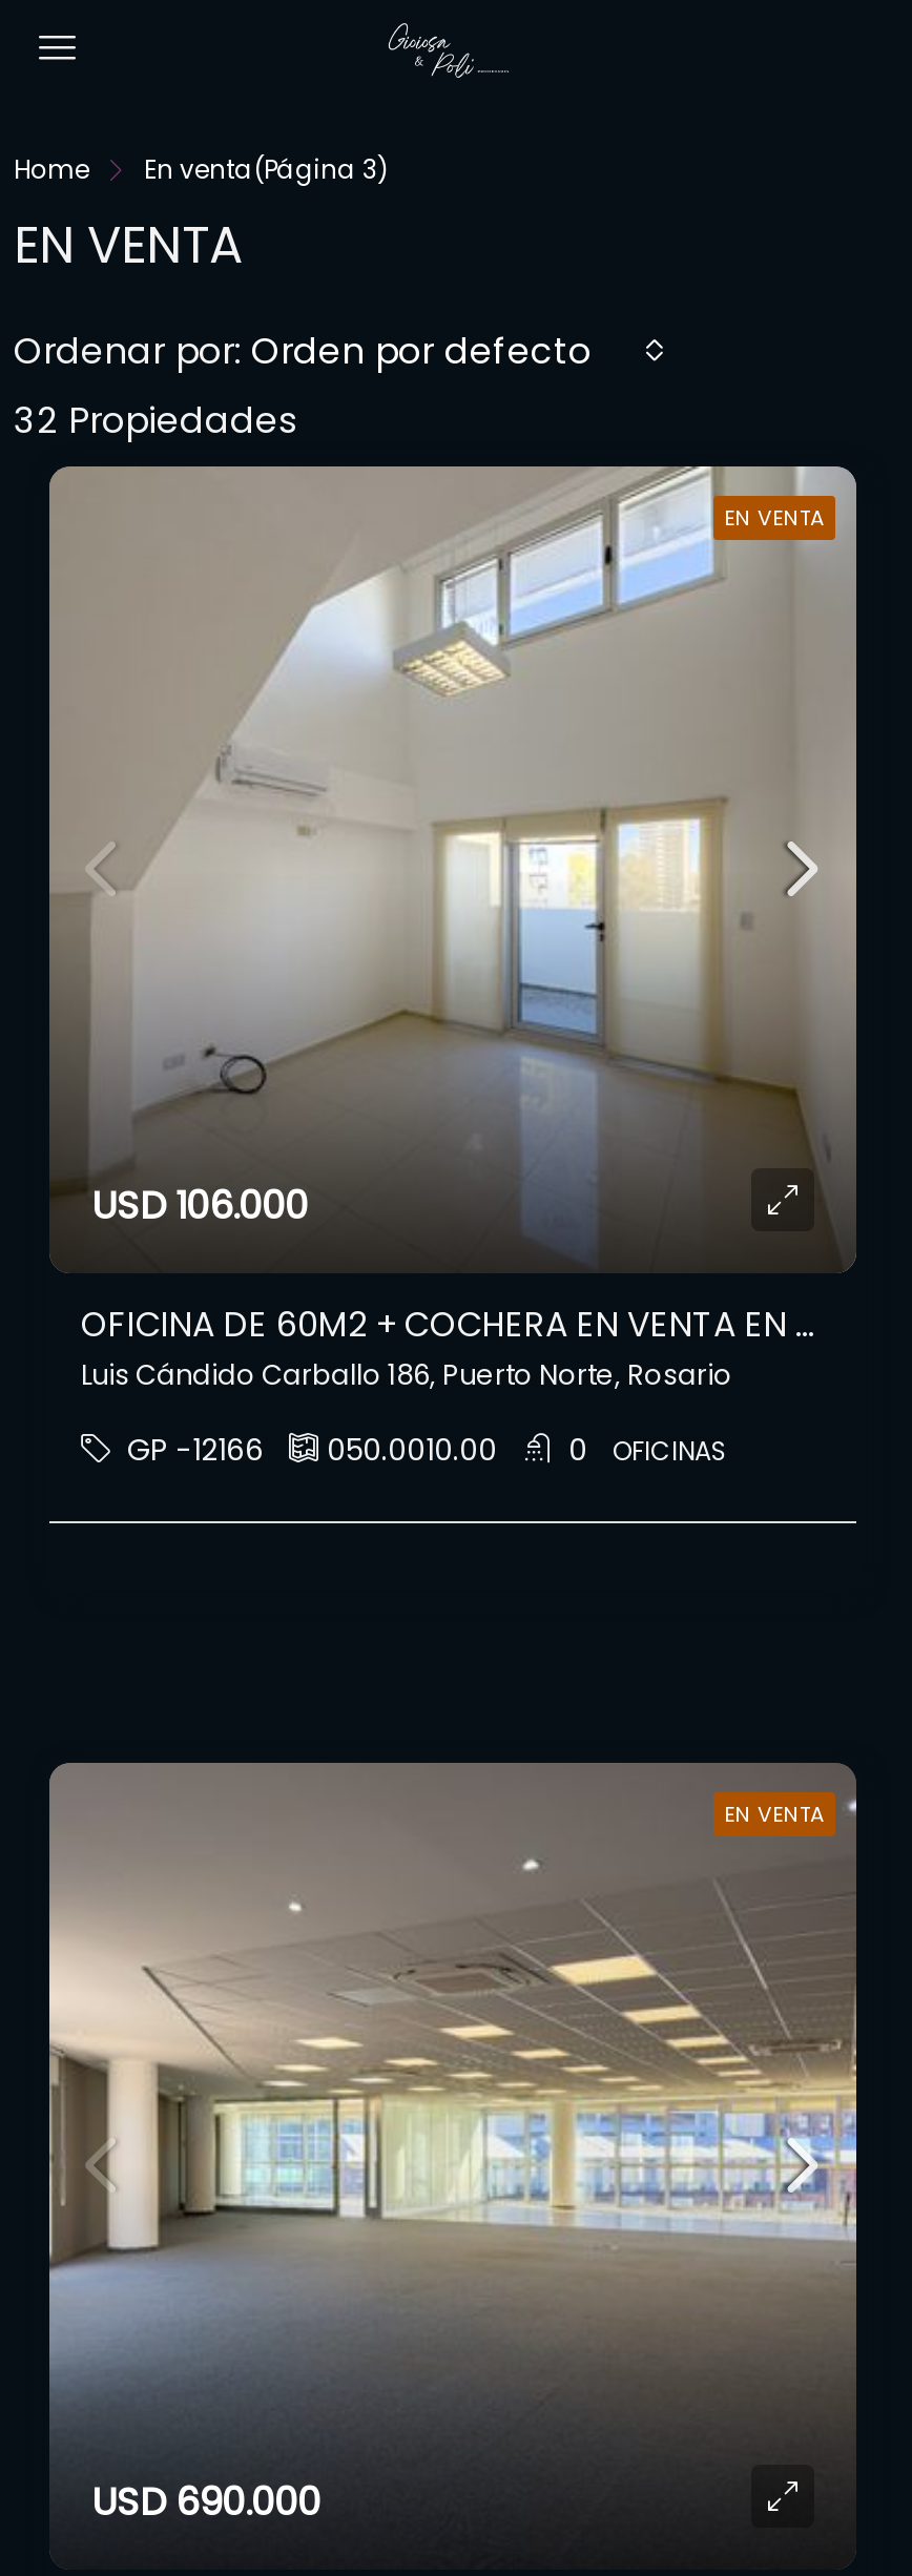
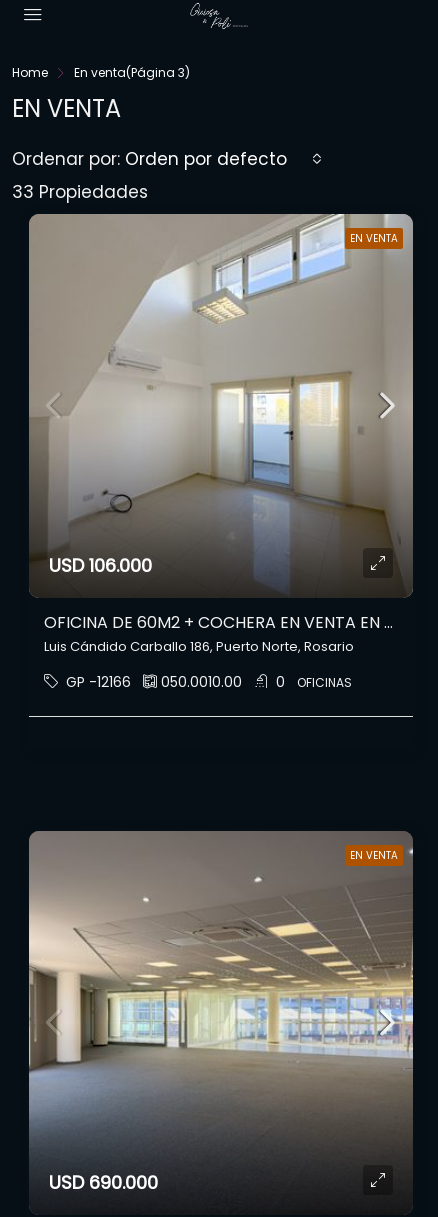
[14,395,297,445] 32 Propiedades -> [12,180,148,204] 33 Propiedades

